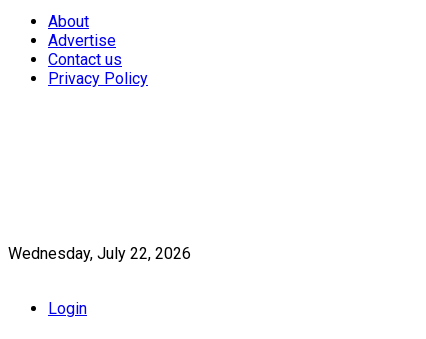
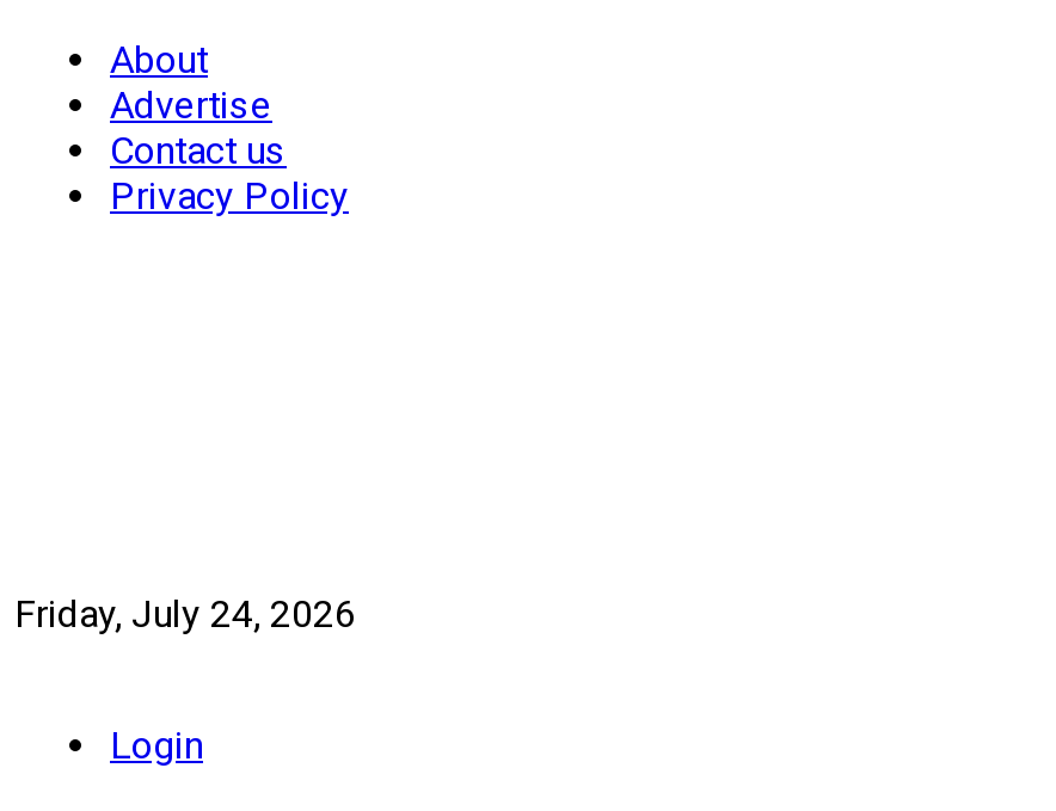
[8,244,191,263] Wednesday, July 22, 2026 -> [14,591,356,637] Friday, July 24, 2026

